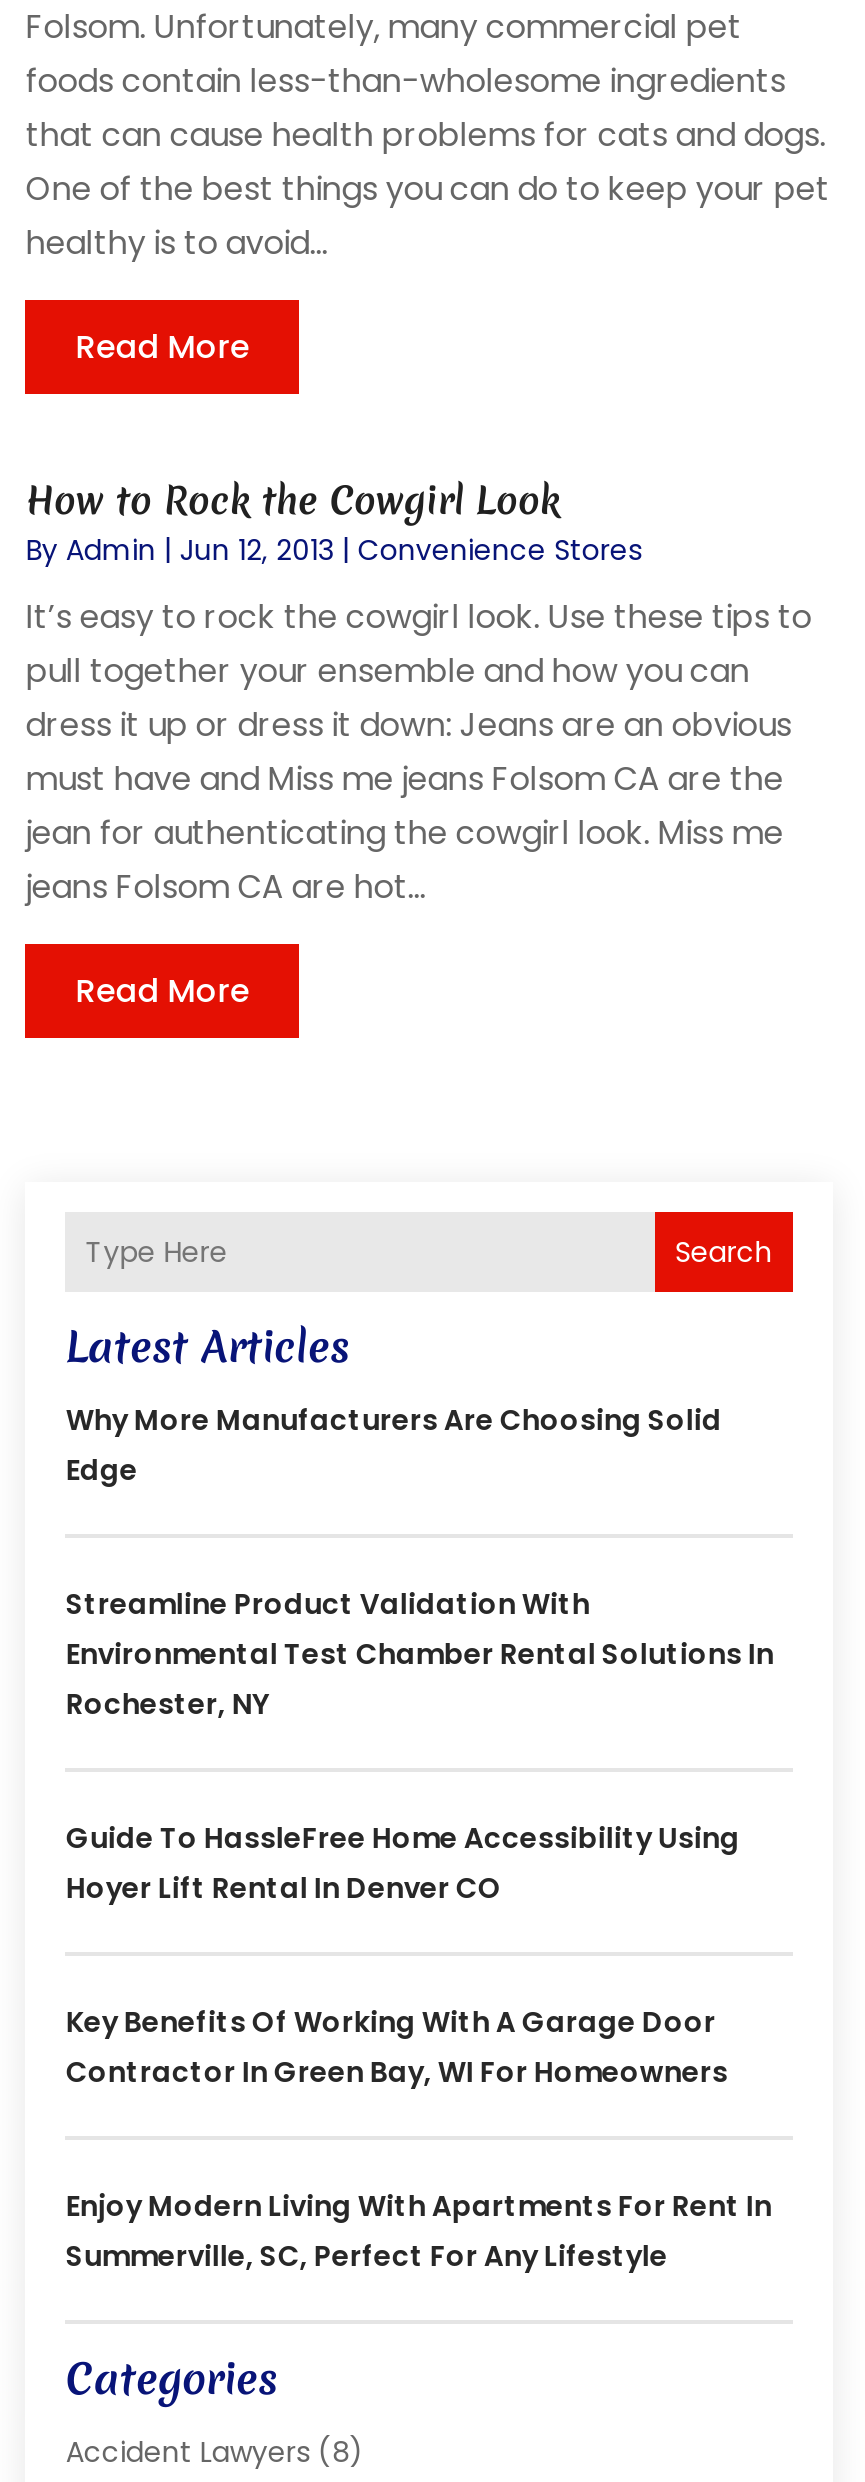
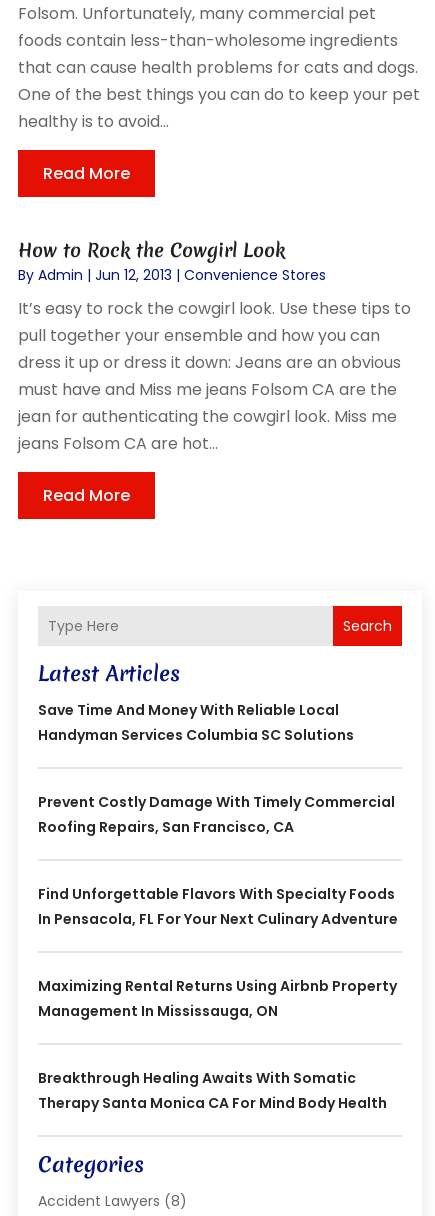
[66,1400,722,1490] Why More Manufacturers Are Choosing Solid | Edge -> [38,700,354,745] Save Time And Money With Reliable Local | Handyman Services Columbia SC Solutions
[66,1584,774,1724] Streamline Product Validation With | Environmental Test Chamber Rental Solutions In | Rochester, NY -> [38,792,395,837] Prevent Costly Damage With Timely Commercial | Roofing Repairs, San Francisco, CA
[66,1818,740,1908] Guide To HassleFree Home Accessibility Using | Hoyer Lift Rental In Denver CO -> [38,884,398,929] Find Unforgettable Flavors With Specialty Foods | In Pensacola, FL For Your Next Culinary Adventure
[66,2002,728,2092] Key Benefits Of Working With A Garage Door | Contractor In Green Bay, WI For Homeowners -> [38,976,397,1021] Maximizing Rental Returns Using Airbnb Property | Management In Mississauga, ON
[66,2186,772,2276] Enjoy Modern Living With Apartments For Rent In | Summerville, SC, Perfect For Any Lifestyle -> [38,1068,387,1113] Breakthrough Healing Awaits With Somatic | Therapy Santa Monica CA For Mind Body Health

